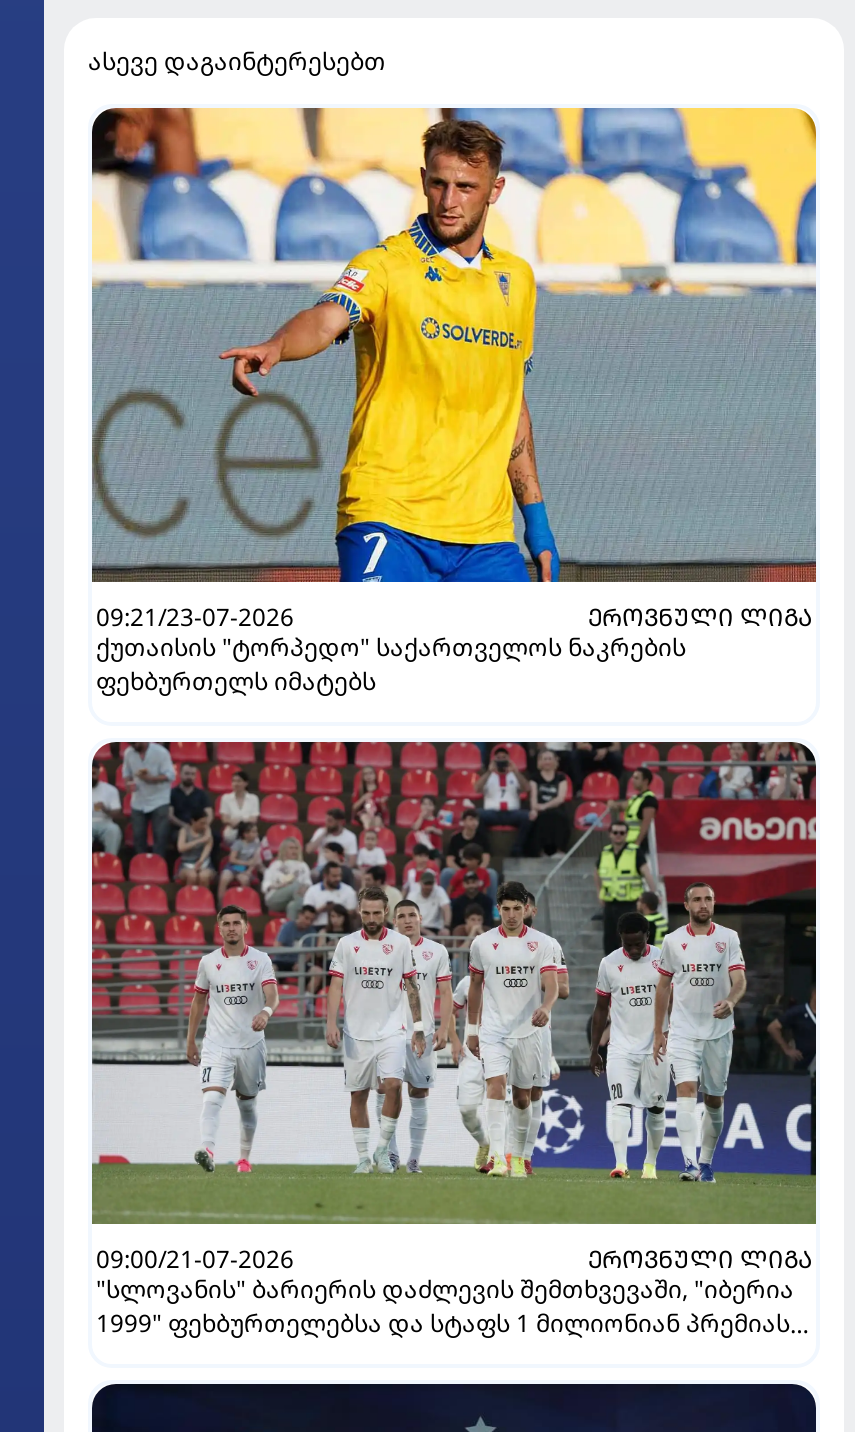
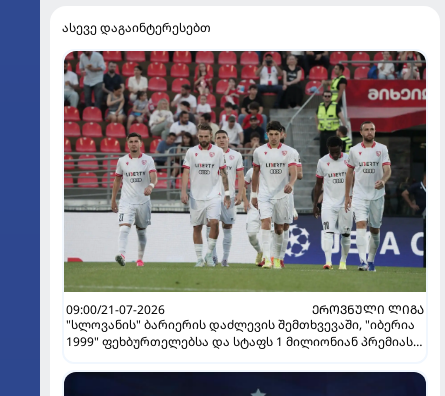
[92,106,818,698] [image] | 09:21/23-07-2026 | ᲔᲠᲝᲕᲜᲣᲚᲘ ᲚᲘᲒᲐ | ქუთაისის "ტორპედო" საქართველოს ნაკრების | ფეხბურთელს იმატებს -> none

